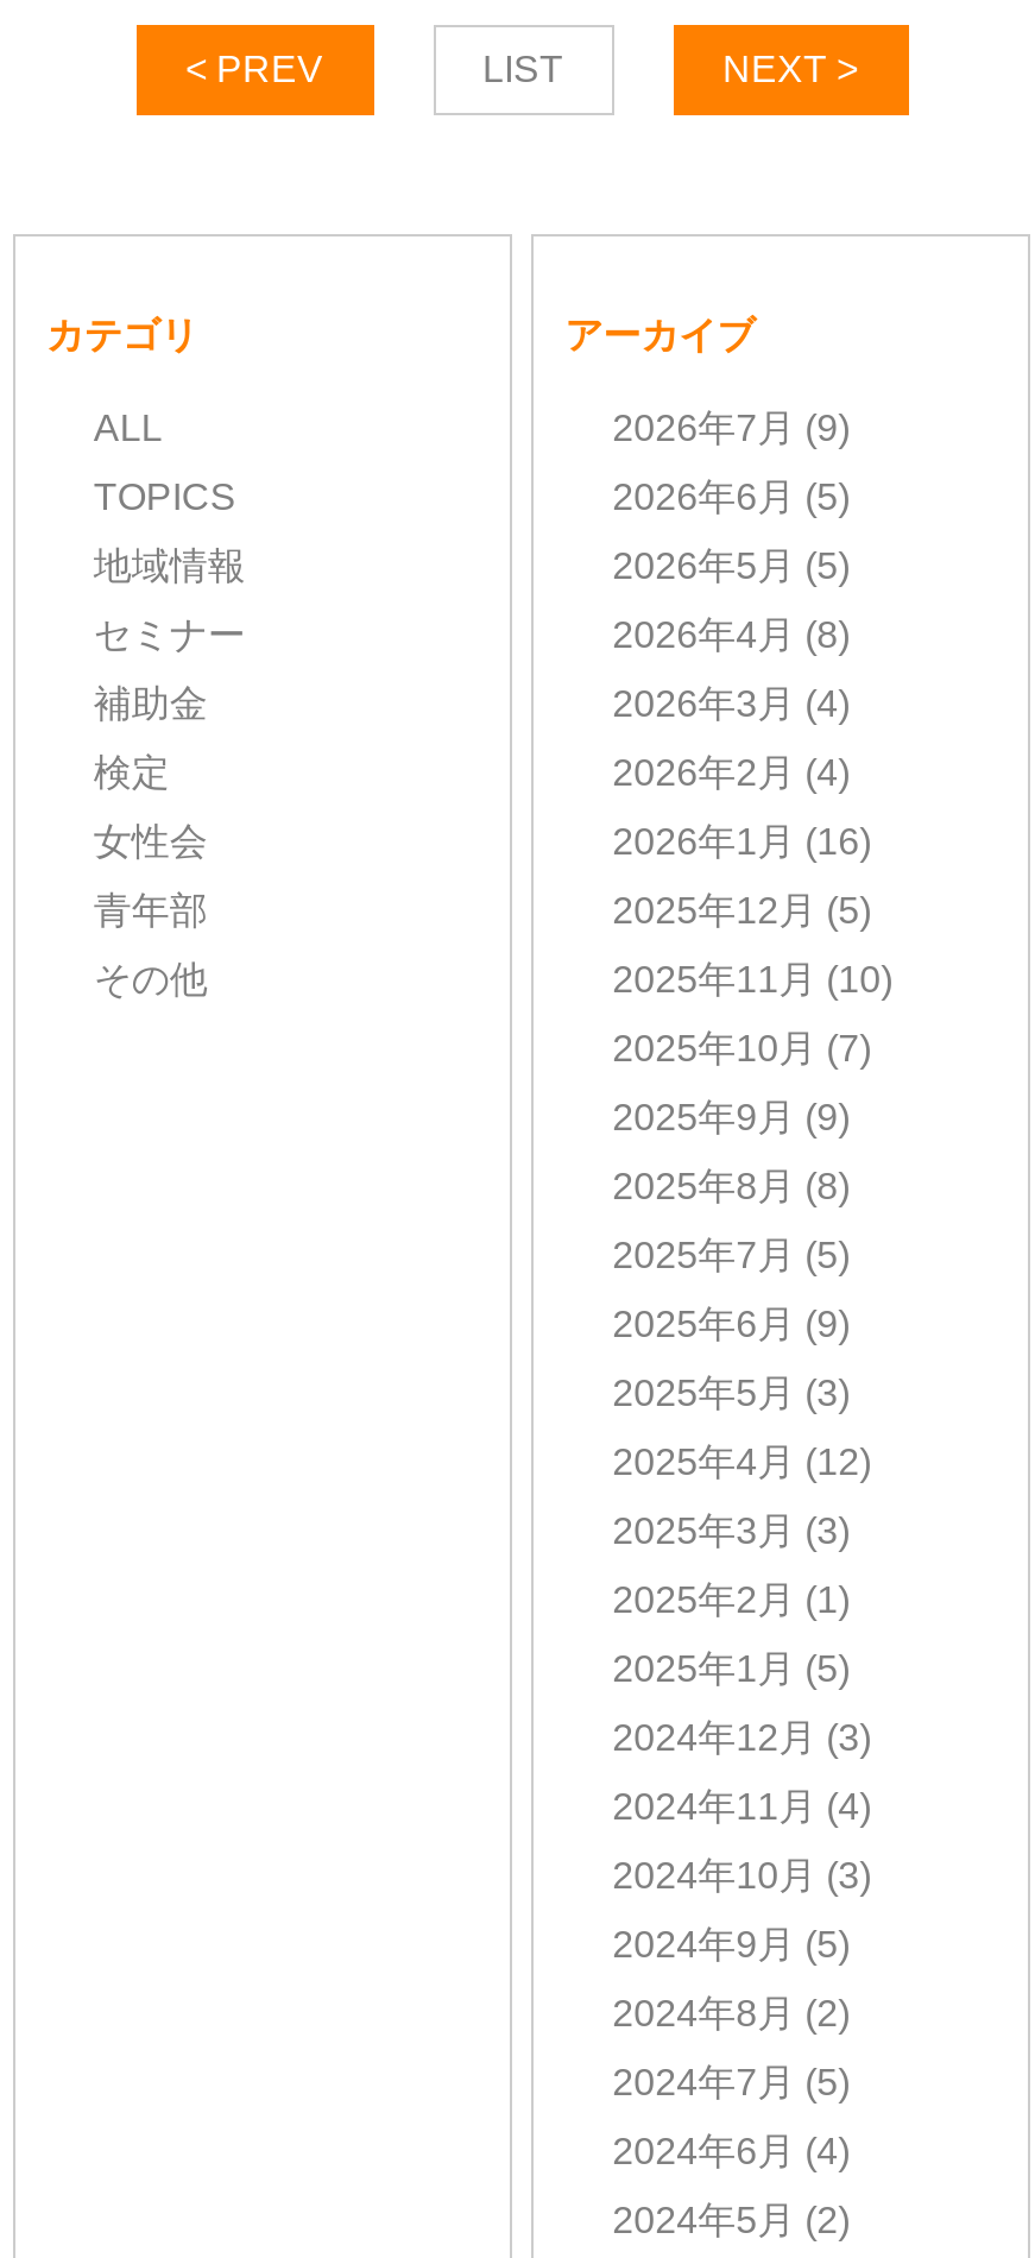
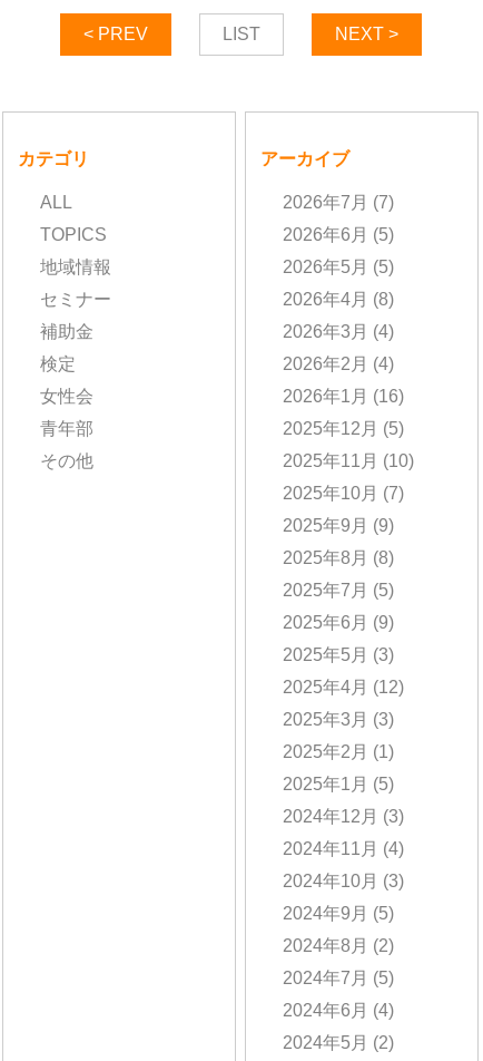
[612,408,850,448] 2026年7月(9) -> [283,193,394,212] 2026年7月(7)

